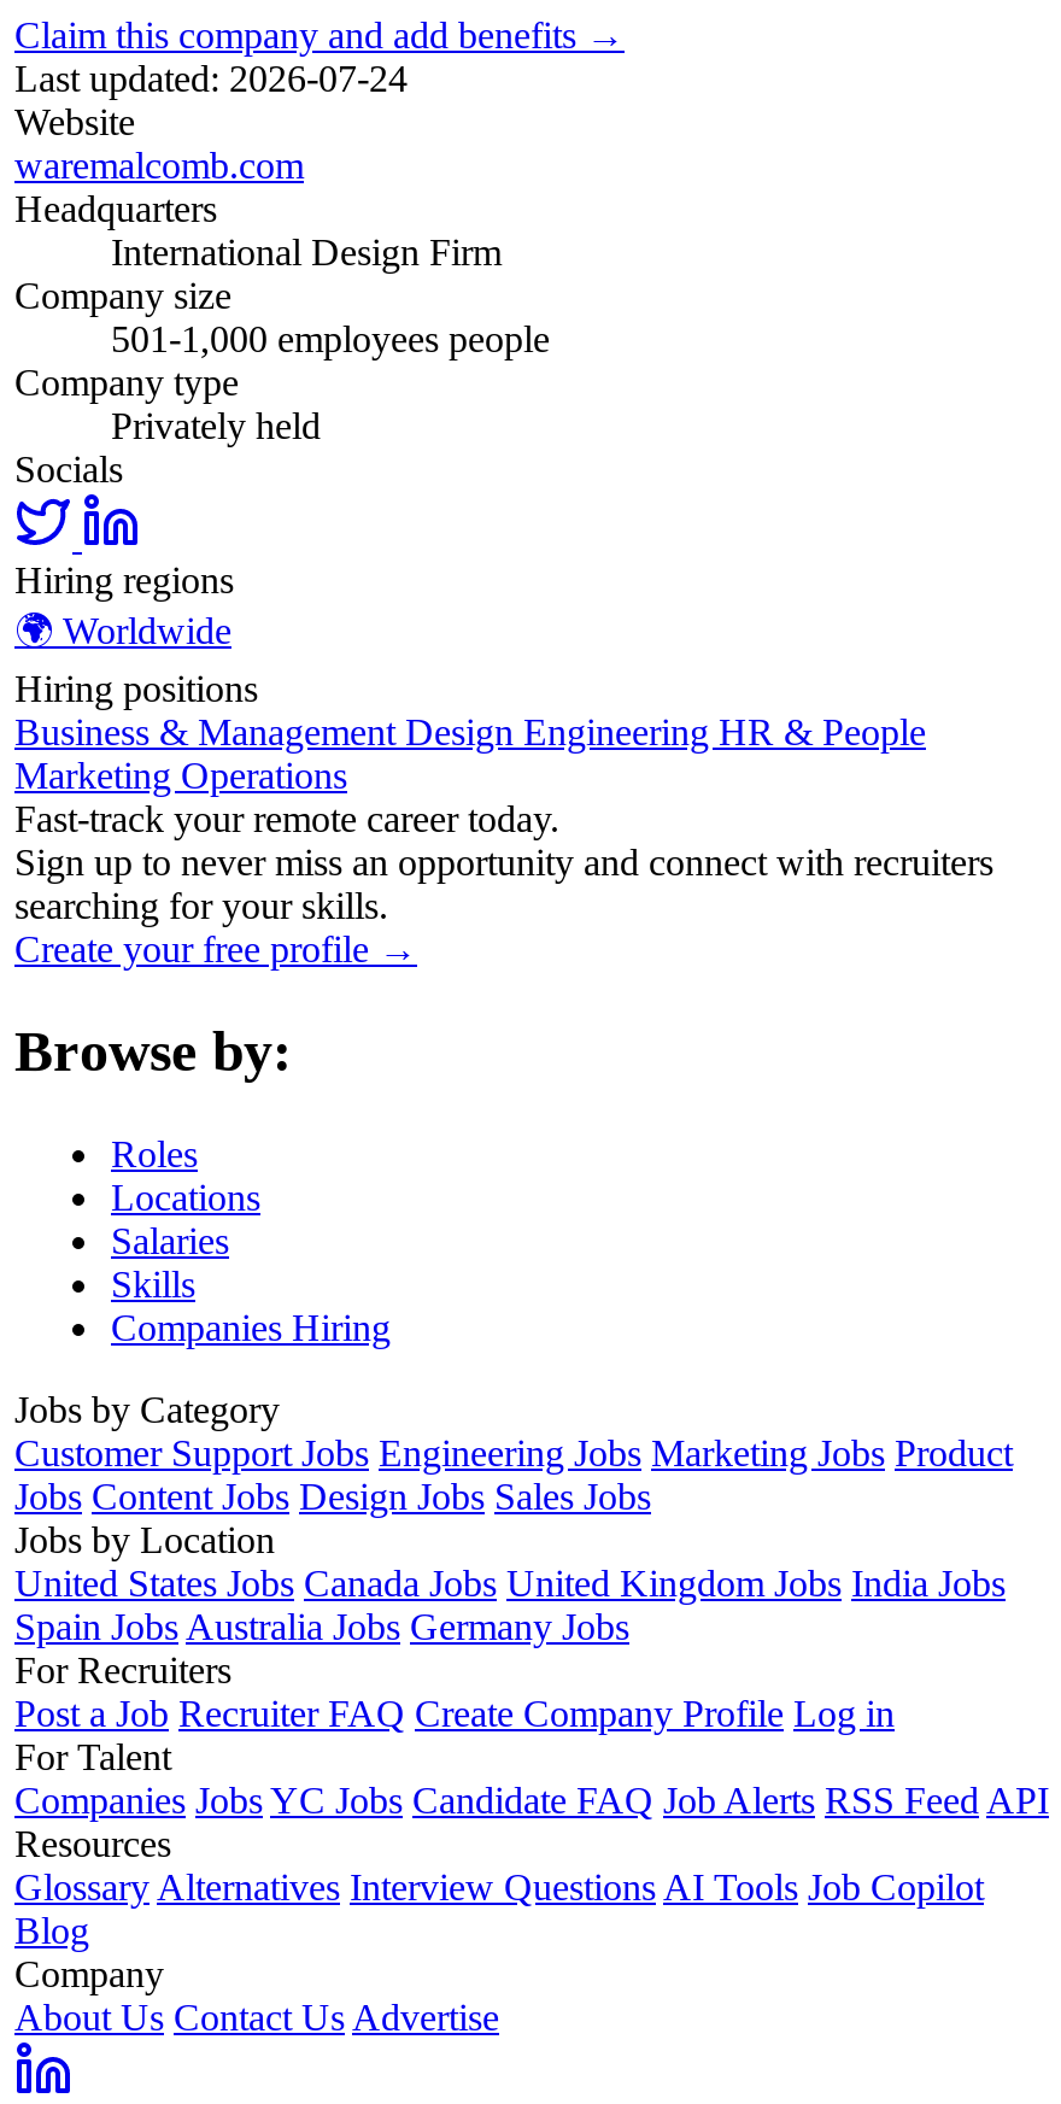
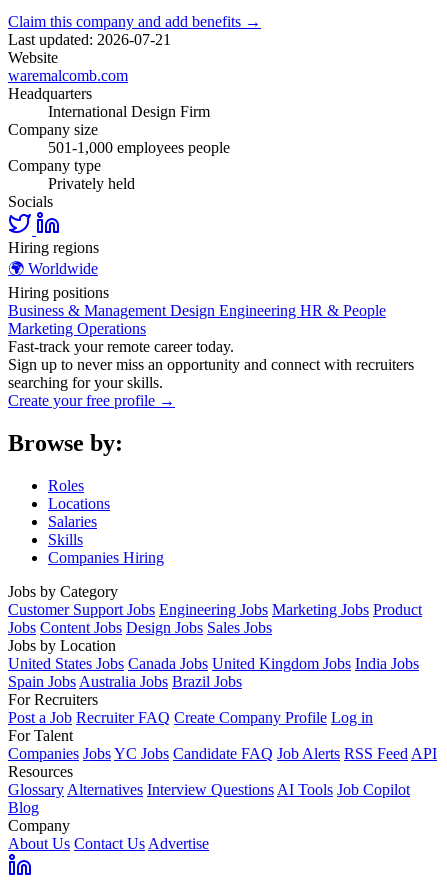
[14,59,408,100] Last updated: 2026-07-24 -> [8,31,171,48] Last updated: 2026-07-21
[14,1606,629,1647] Spain Jobs Australia Jobs Germany Jobs -> [8,673,242,690] Spain Jobs Australia Jobs Brazil Jobs

